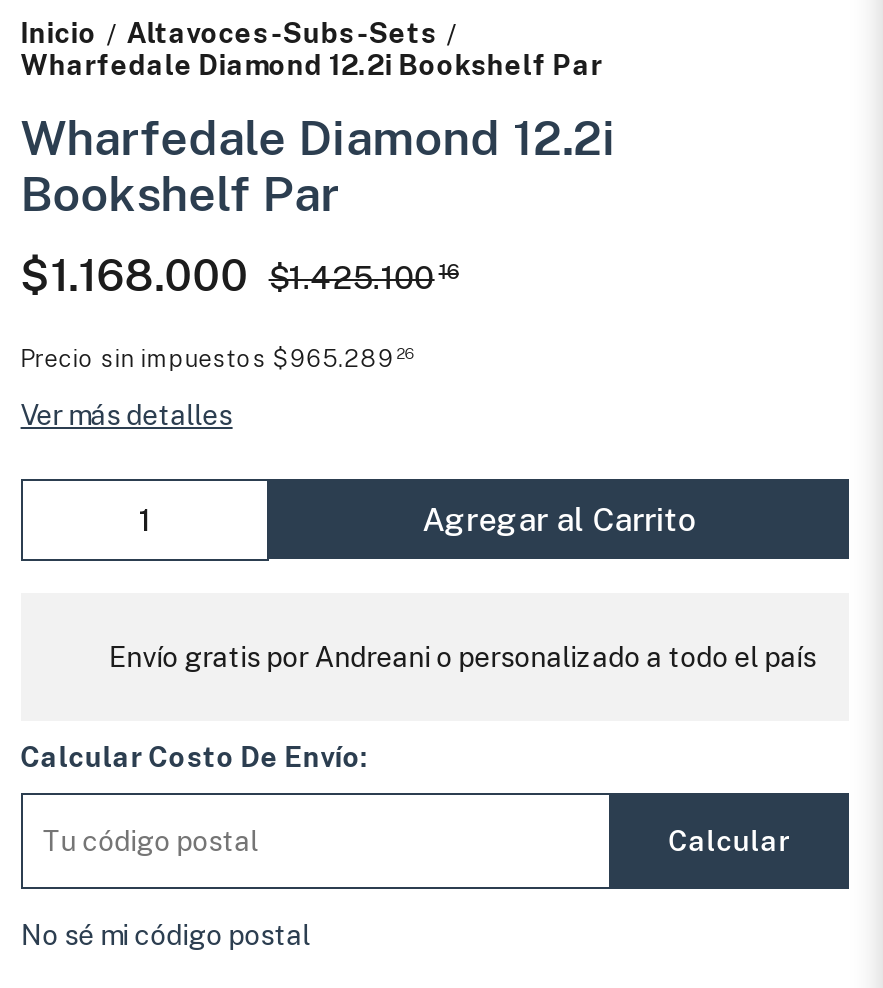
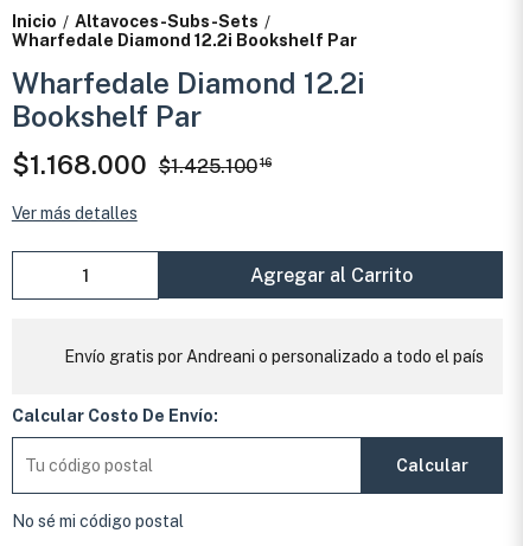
[21,344,413,372] Precio sin impuestos $965.289 26 -> none

